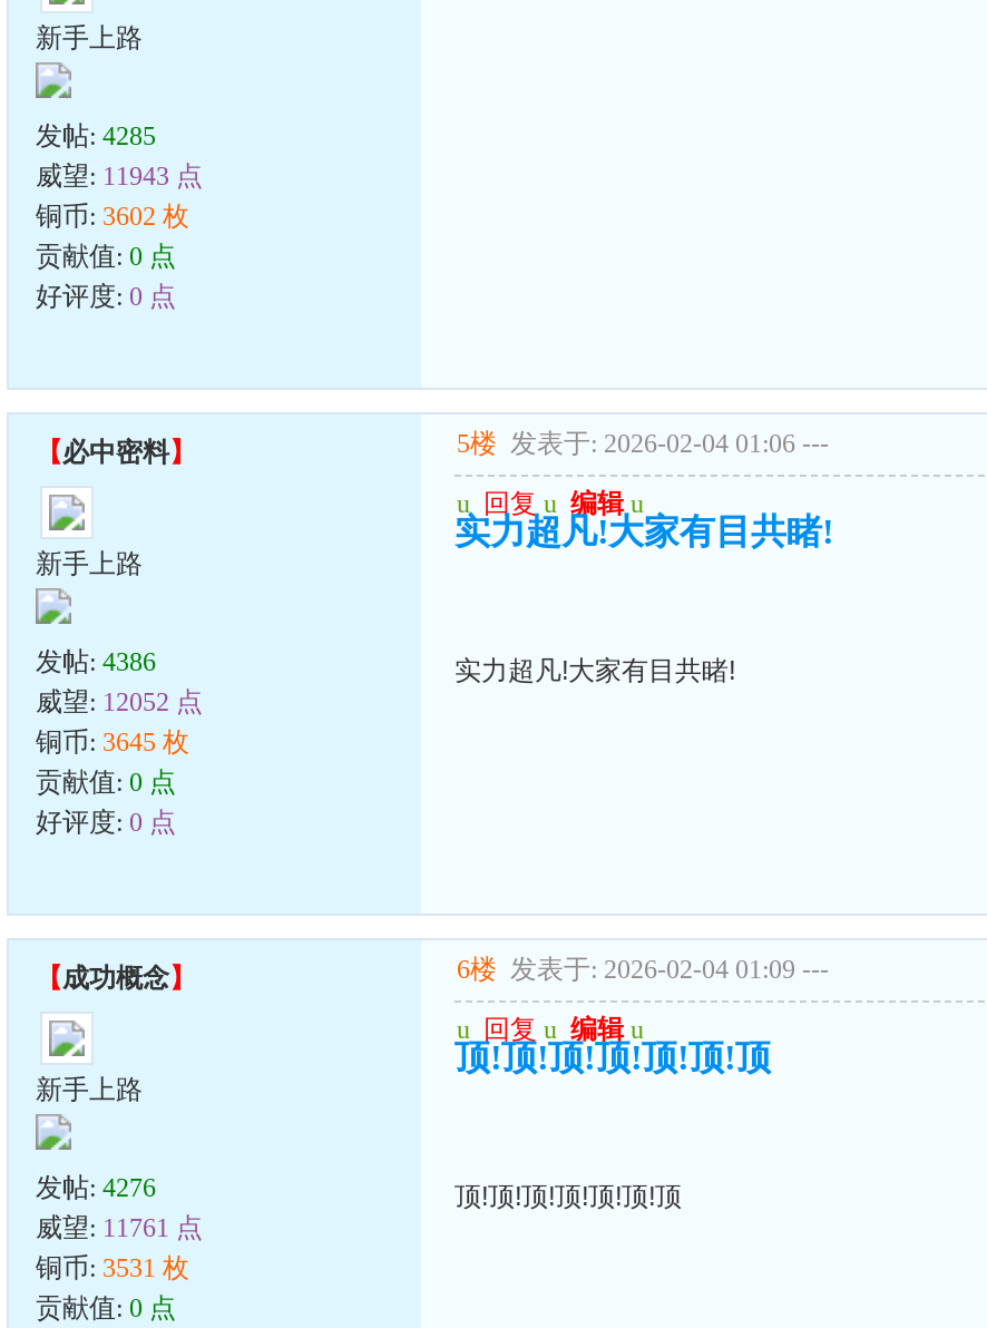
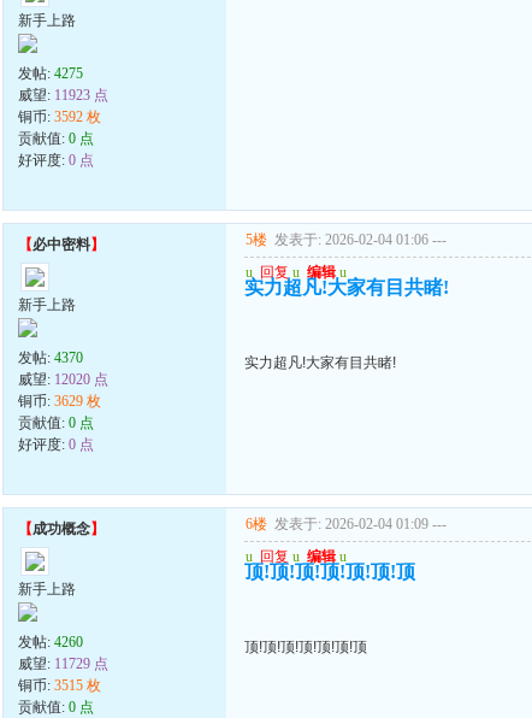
[36,120,156,151] 发帖: 4285 -> [18,65,83,82] 发帖: 4275
[36,160,203,191] 威望: 11943 点 -> [18,86,108,103] 威望: 11923 点
[36,200,189,231] 铜币: 3602 枚 -> [18,108,101,125] 铜币: 3592 枚
[36,646,156,677] 发帖: 4386 -> [18,349,83,366] 发帖: 4370
[36,686,203,717] 威望: 12052 点 -> [18,371,108,388] 威望: 12020 点
[36,726,189,757] 铜币: 3645 枚 -> [18,392,101,409] 铜币: 3629 枚
[36,1172,156,1203] 发帖: 4276 -> [18,633,83,650] 发帖: 4260
[36,1212,203,1243] 威望: 11761 点 -> [18,655,108,672] 威望: 11729 点
[36,1252,189,1283] 铜币: 3531 枚 -> [18,677,101,694] 铜币: 3515 枚

